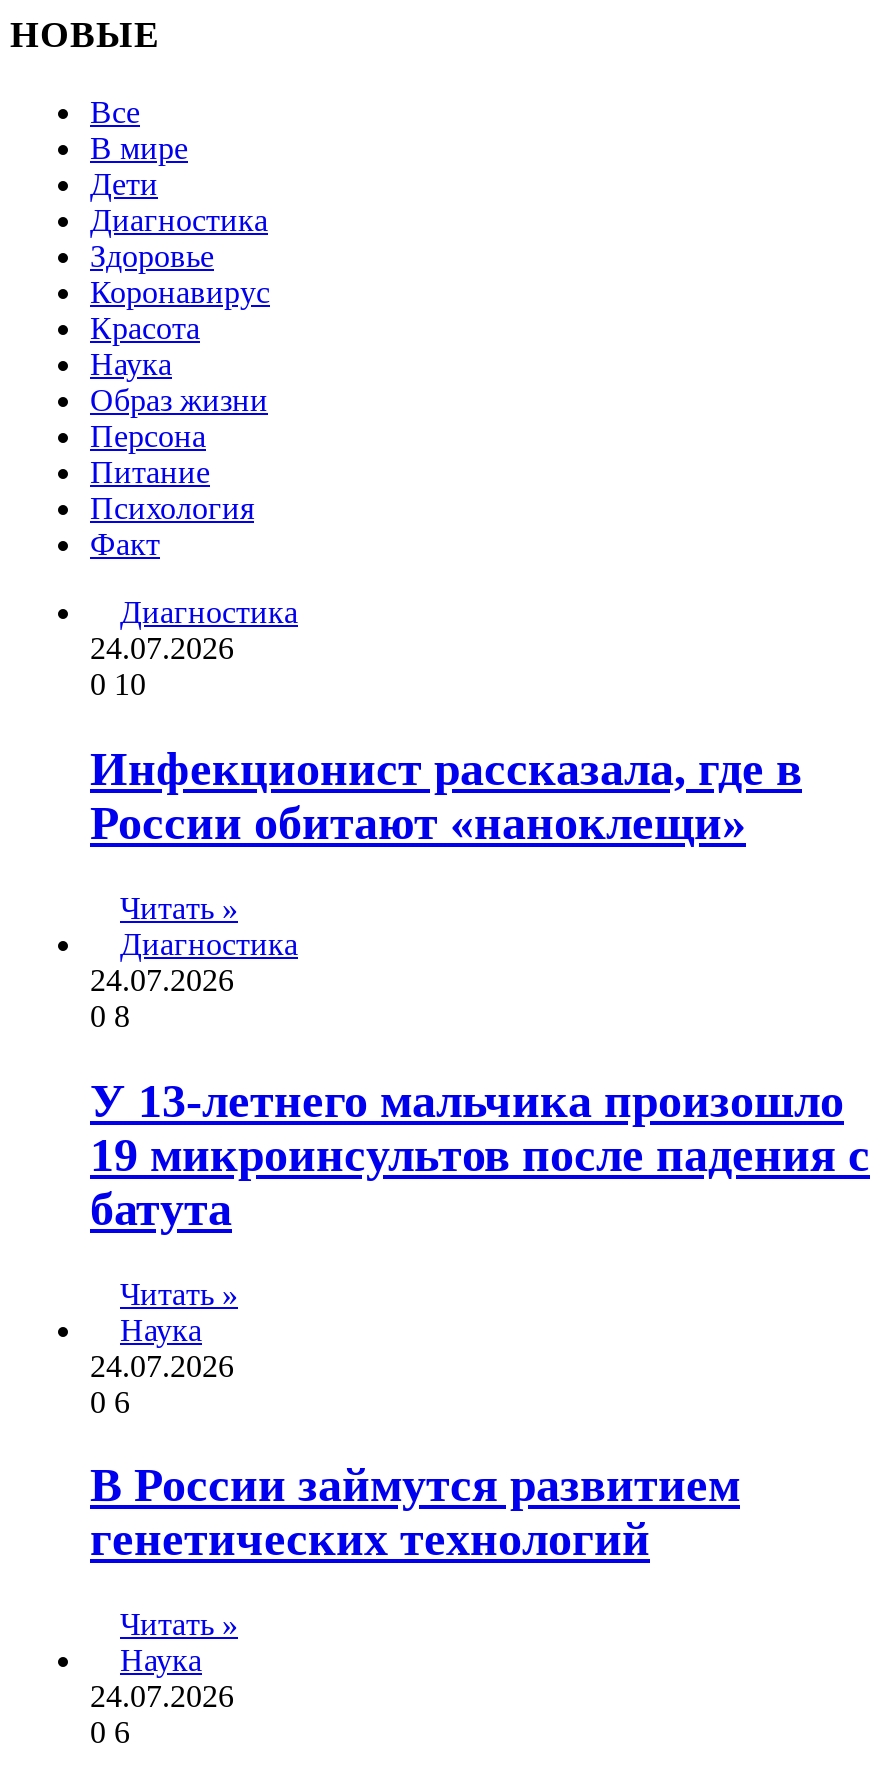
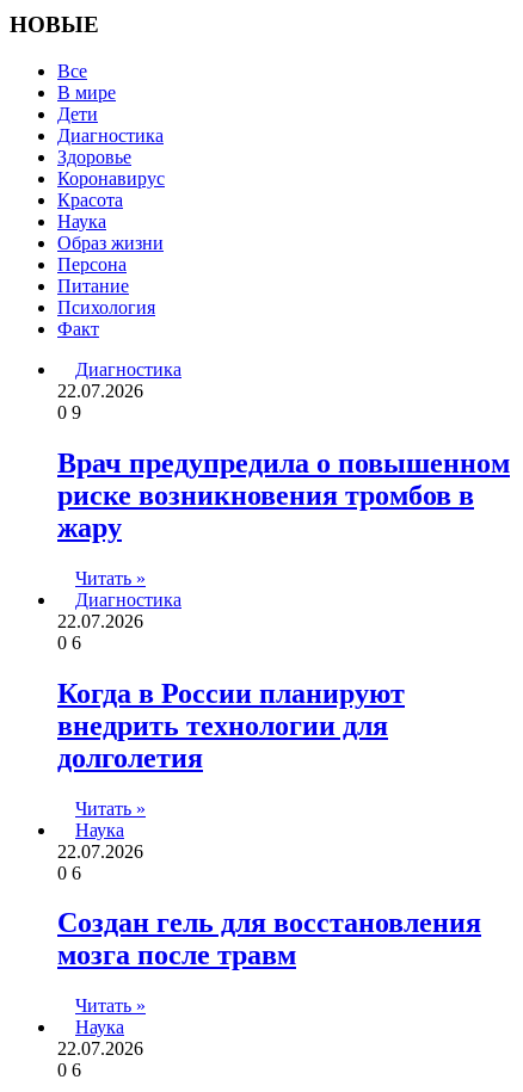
[90,631,234,701] 24.07.2026 | 0 10 -> [57,381,143,422] 22.07.2026 | 0 9
[90,743,802,849] Инфекционист рассказала, где в | России обитают «наноклещи» -> [57,447,510,543] Врач предупредила о повышенном | риске возникновения тромбов в | жару
[90,963,234,1033] 24.07.2026 | 0 8 -> [57,611,143,653] 22.07.2026 | 0 6
[90,1074,870,1234] У 13-летнего мальчика произошло | 19 микроинсультов после падения с | батута -> [57,678,405,773] Когда в России планируют | внедрить технологии для | долголетия
[90,1348,234,1382] 24.07.2026 -> [57,841,143,861] 22.07.2026
[90,1460,740,1566] В России займутся развитием | генетических технологий -> [57,908,481,971] Создан гель для восстановления | мозга после травм
[90,1680,234,1714] 24.07.2026 -> [57,1039,143,1059] 22.07.2026

